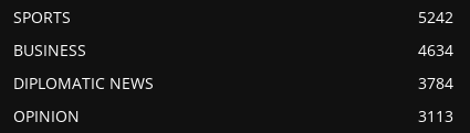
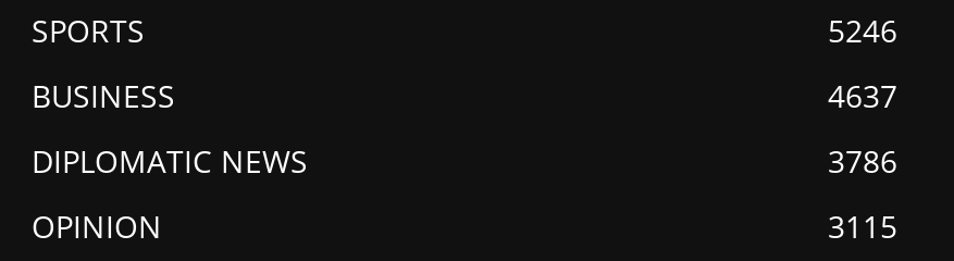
[418,6,453,27] 5242 -> [828,10,897,52] 5246
[418,39,453,60] 4634 -> [828,75,897,117] 4637
[418,72,453,93] 3784 -> [828,141,897,182] 3786
[418,105,453,126] 3113 -> [828,206,897,247] 3115

